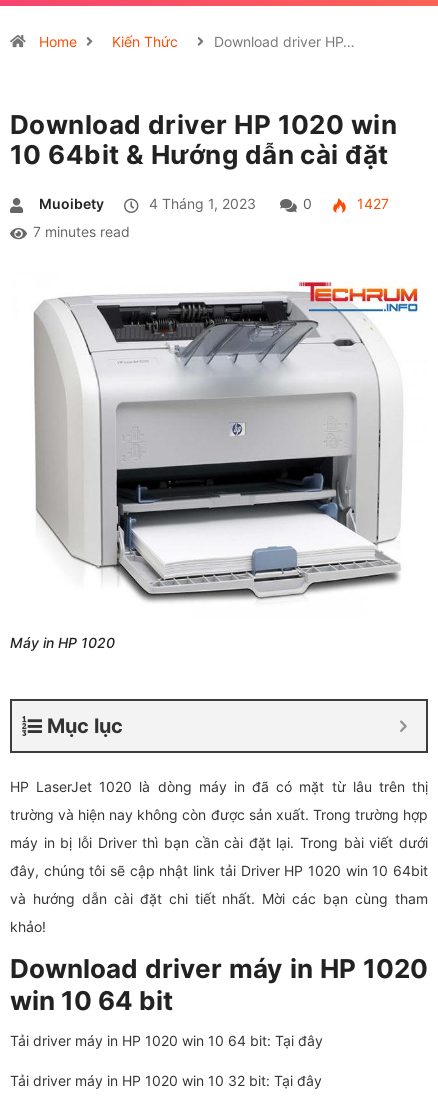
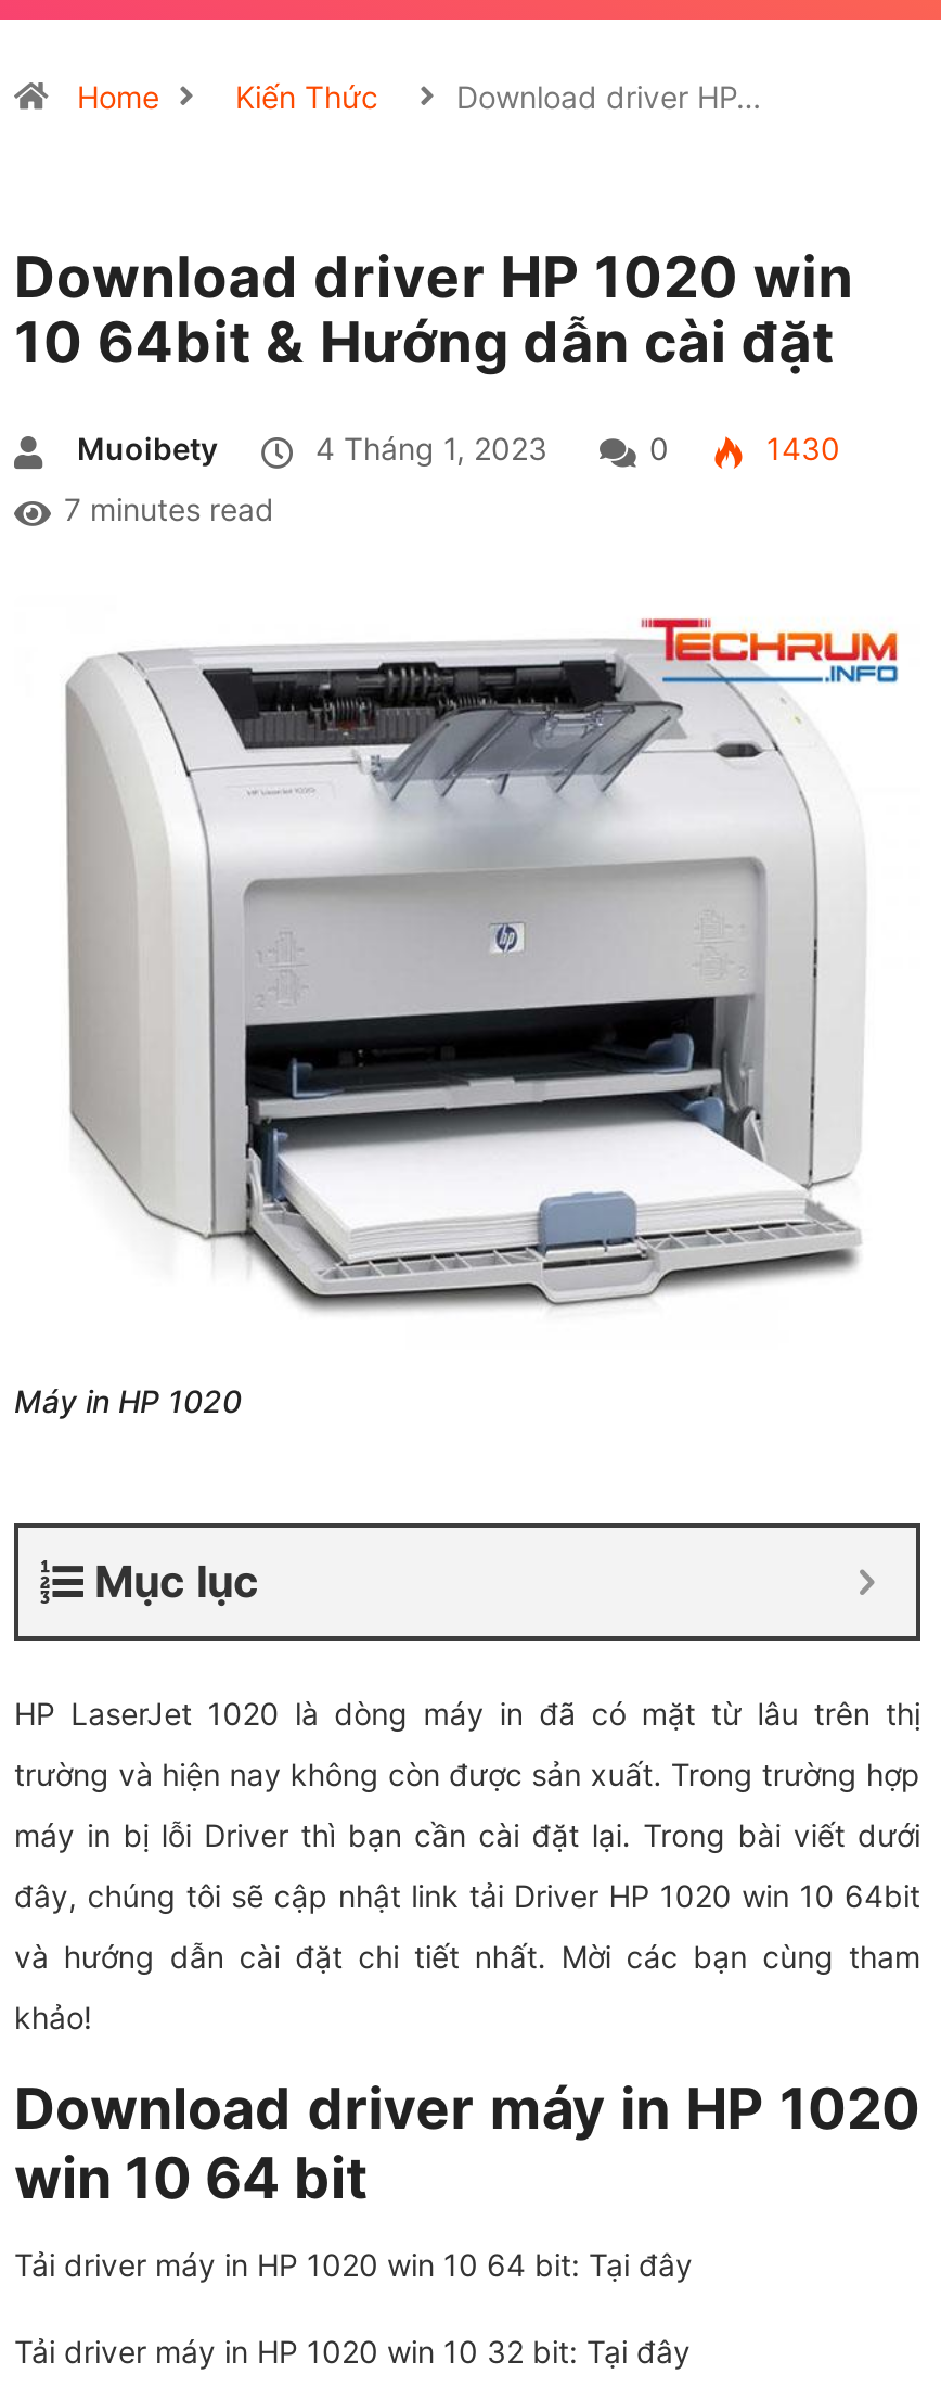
[353,195,389,212] 1427 -> [758,430,840,467] 1430

